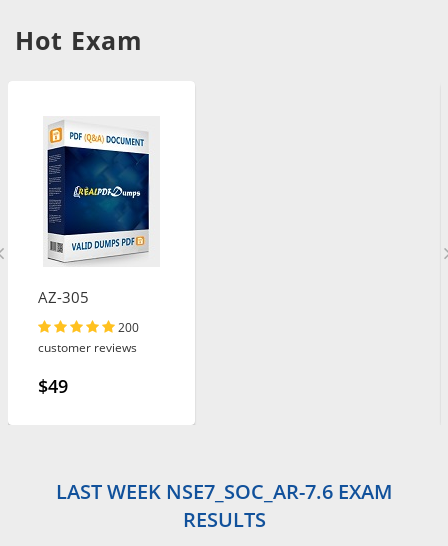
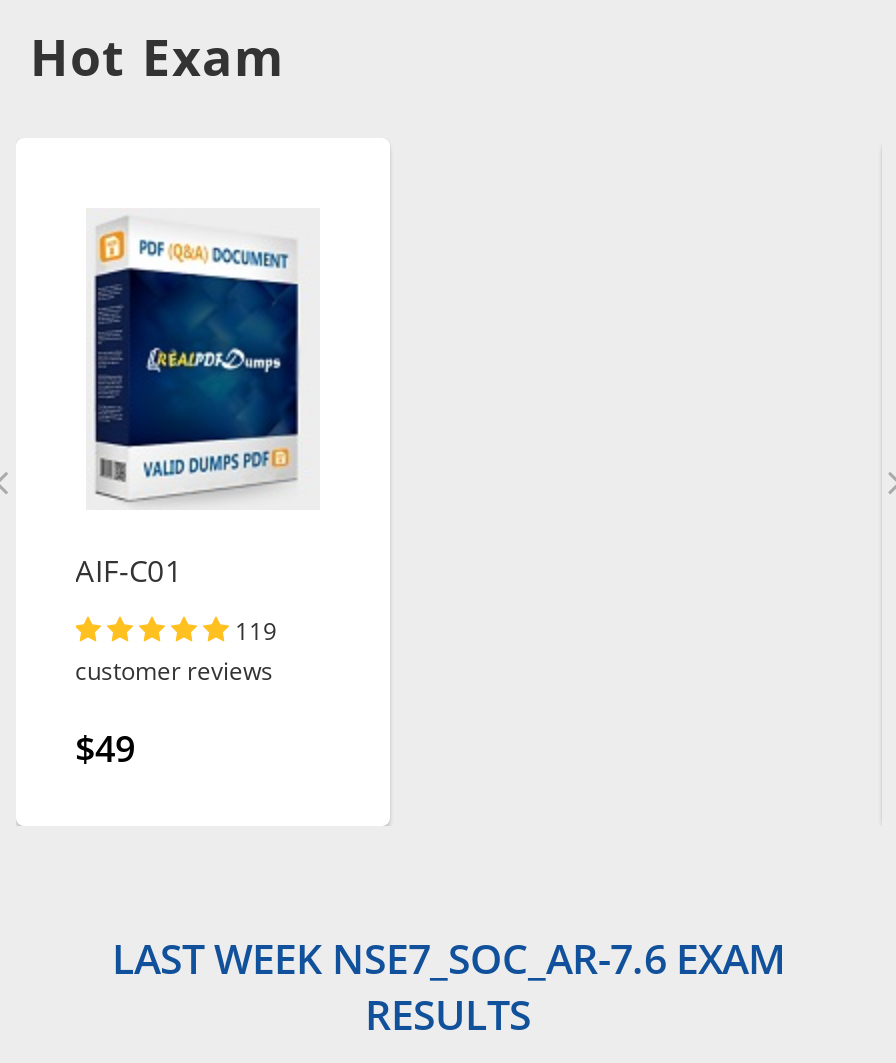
[37,287,88,307] AZ-305 -> [75,550,183,590] AIF-C01
[117,319,138,335] 200 -> [235,614,277,646] 119

